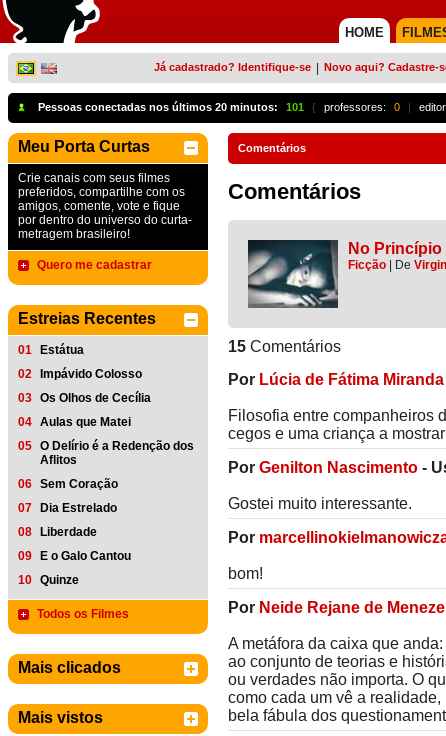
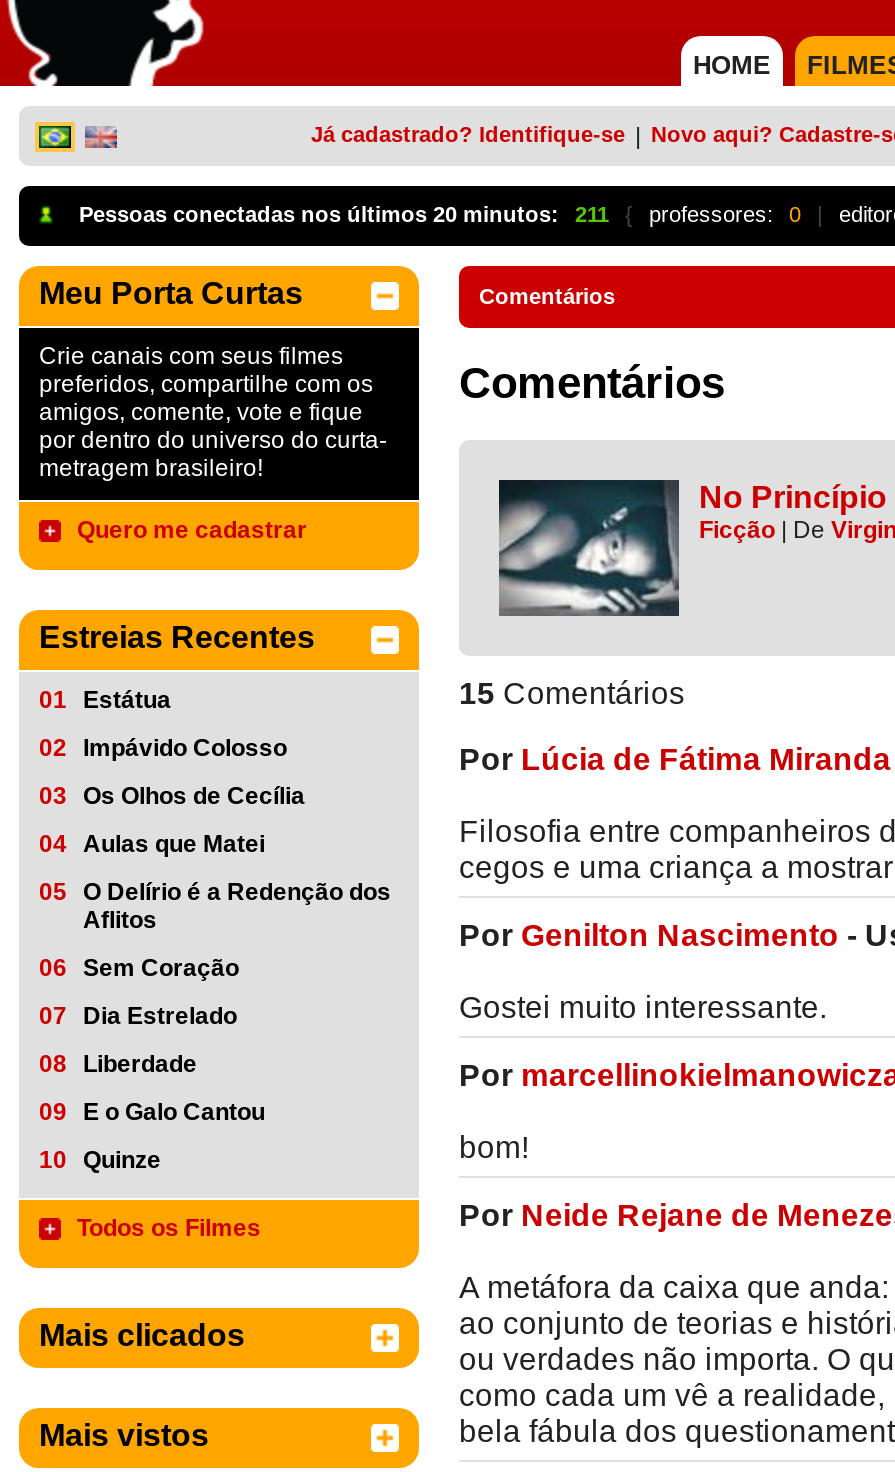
[286,101,304,113] 101 -> [575,202,609,226] 211

